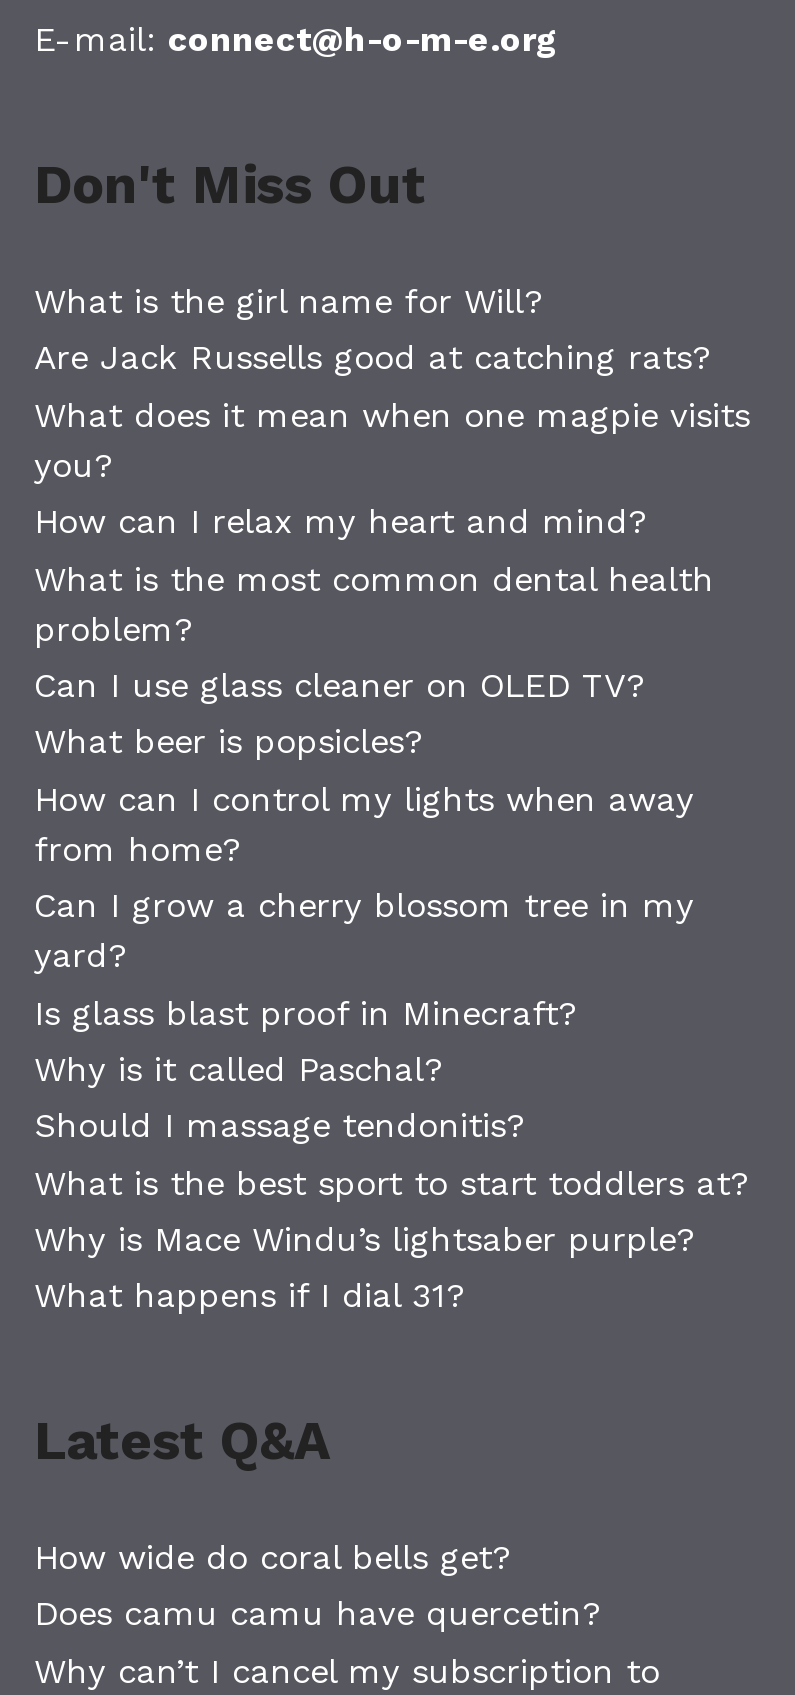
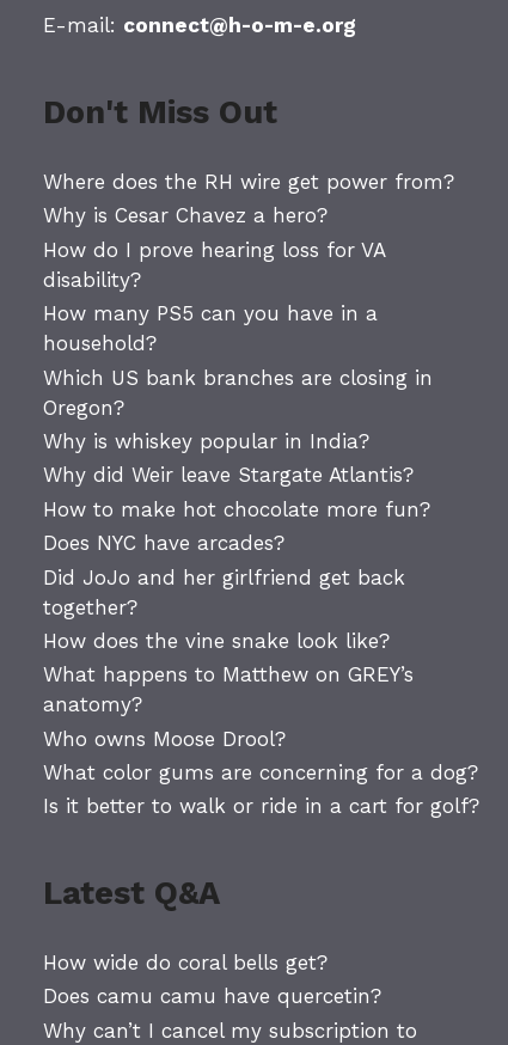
[34,281,750,1316] What is the girl name for Will? | Are Jack Russells good at catching rats? | What does it mean when one magpie visits | you? | How can I relax my heart and mind? | What is the most common dental health | problem? | Can I use glass cleaner on OLED TV? | What beer is popsicles? | How can I control my lights when away | from home? | Can I grow a cherry blossom tree in my | yard? | Is glass blast proof in Minecraft? | Why is it called Paschal? | Should I massage tendonitis? | What is the best sport to start toddlers at? | Why is Mace Windu’s lightsaber purple? | What happens if I dial 31? -> [43,170,479,818] Where does the RH wire get power from? | Why is Cesar Chavez a hero? | How do I prove hearing loss for VA | disability? | How many PS5 can you have in a | household? | Which US bank branches are closing in | Oregon? | Why is whiskey popular in India? | Why did Weir leave Stargate Atlantis? | How to make hot chocolate more fun? | Does NYC have arcades? | Did JoJo and her girlfriend get back | together? | How does the vine snake look like? | What happens to Matthew on GREY’s | anatomy? | Who owns Moose Drool? | What color gums are concerning for a dog? | Is it better to walk or ride in a cart for golf?

